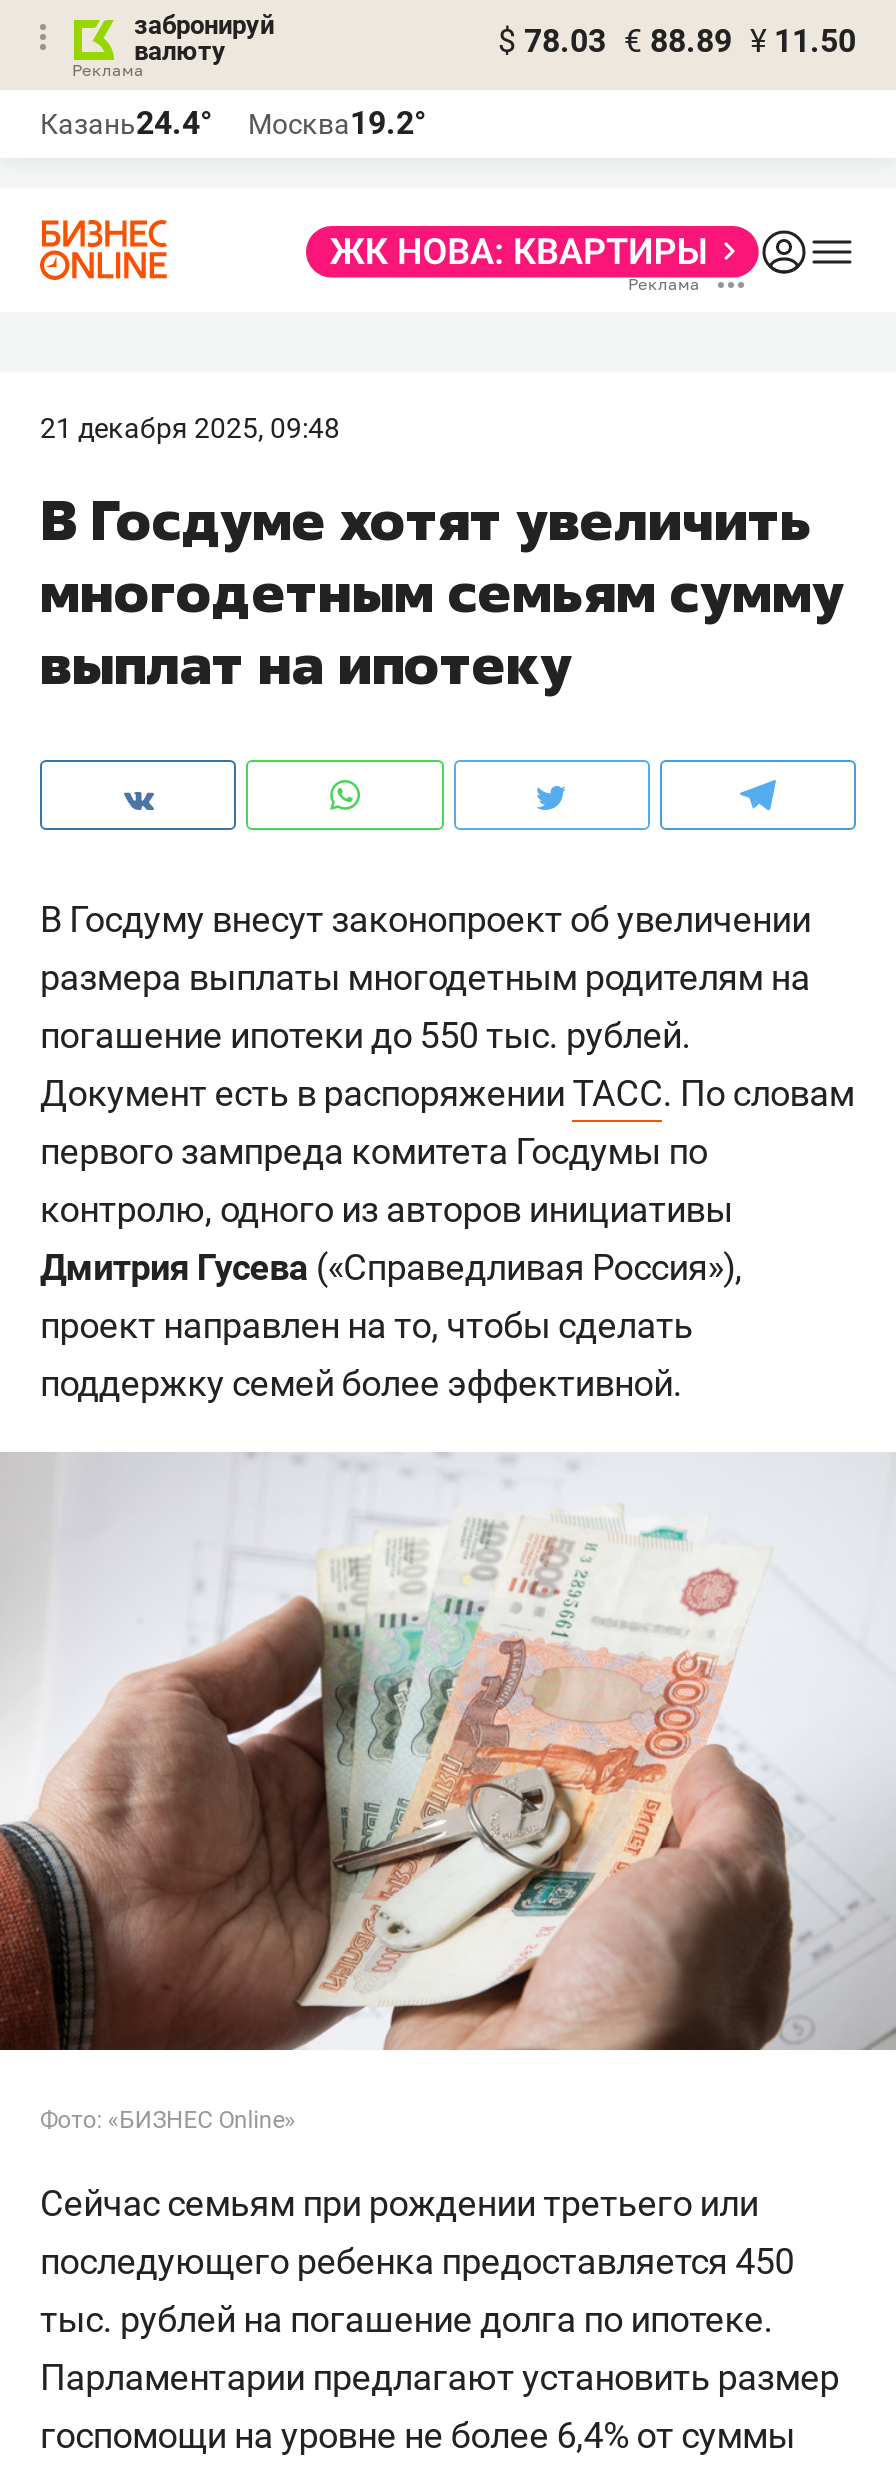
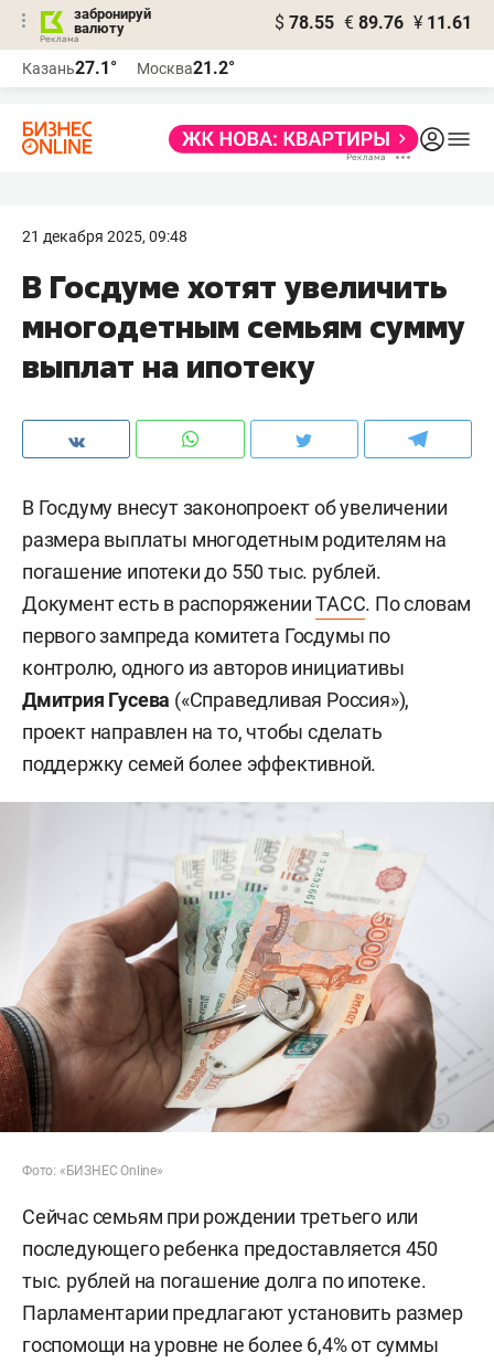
[498,22,856,60] $ 78.03 € 88.89 ¥ 11.50 -> [275,12,472,33] $ 78.55 € 89.76 ¥ 11.61
[40,104,212,142] Казань24.4° -> [22,57,117,78] Казань27.1°
[248,104,426,142] Москва19.2° -> [137,57,235,78] Москва21.2°

